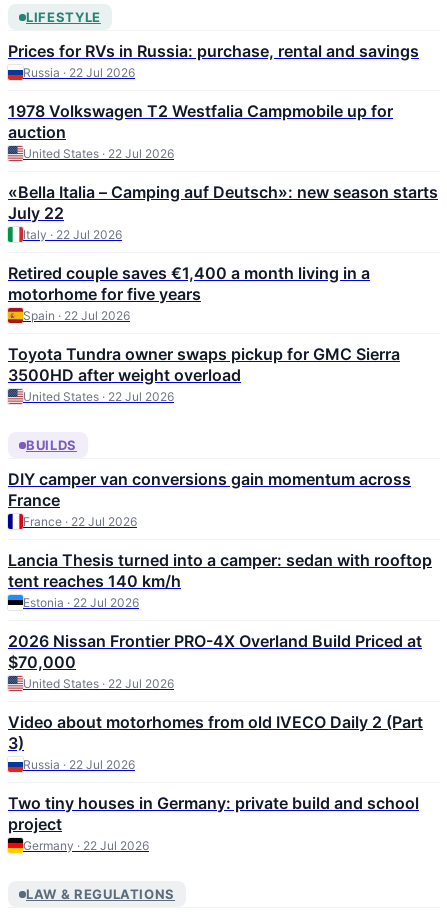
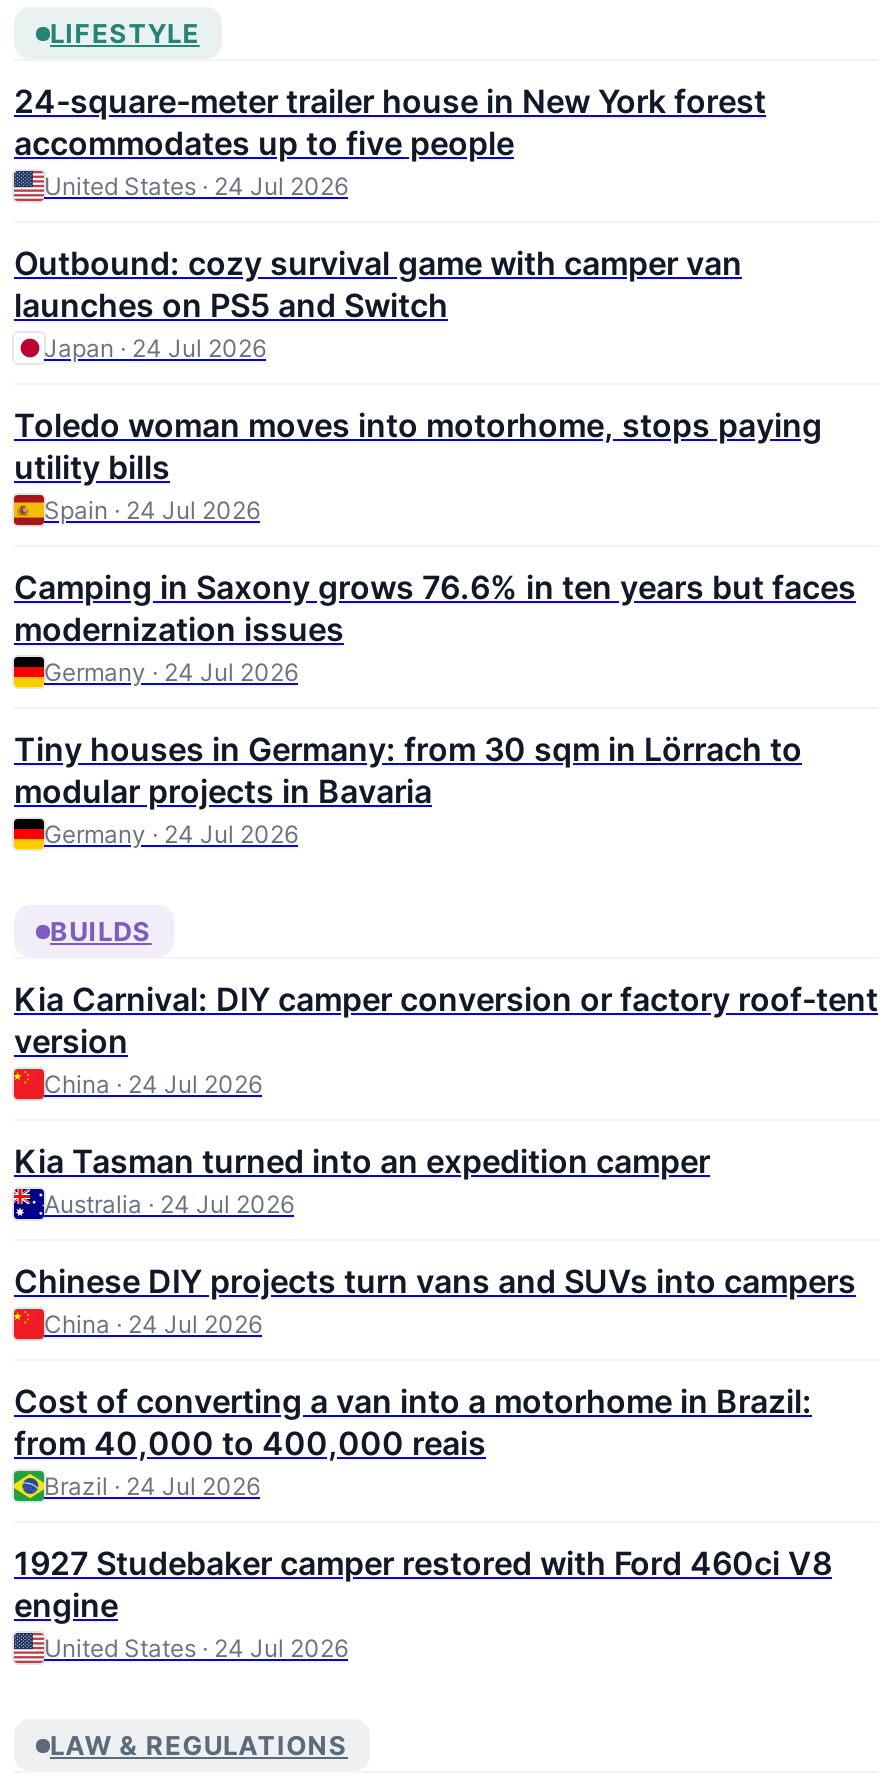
[8,41,419,80] Prices for RVs in Russia: purchase, rental and savings | Russia · 22 Jul 2026 -> [14,81,766,201] 24-square-meter trailer house in New York forest | accommodates up to five people | United States · 24 Jul 2026
[8,101,393,161] 1978 Volkswagen T2 Westfalia Campmobile up for | auction | United States · 22 Jul 2026 -> [14,243,742,363] Outbound: cozy survival game with camper van | launches on PS5 and Switch | Japan · 24 Jul 2026
[8,182,438,242] «Bella Italia – Camping auf Deutsch»: new season starts | July 22 | Italy · 22 Jul 2026 -> [14,405,822,525] Toledo woman moves into motorhome, stops paying | utility bills | Spain · 24 Jul 2026
[8,263,370,323] Retired couple saves €1,400 a month living in a | motorhome for five years | Spain · 22 Jul 2026 -> [14,567,856,687] Camping in Saxony grows 76.6% in ten years but faces | modernization issues | Germany · 24 Jul 2026
[8,344,400,404] Toyota Tundra owner swaps pickup for GMC Sierra | 3500HD after weight overload | United States · 22 Jul 2026 -> [14,729,802,849] Tiny houses in Germany: from 30 sqm in Lörrach to | modular projects in Bavaria | Germany · 24 Jul 2026
moved [26,437,77,453] -> [50,915,152,947]: BUILDS
[8,469,411,529] DIY camper van conversions gain momentum across | France | France · 22 Jul 2026 -> [14,979,878,1099] Kia Carnival: DIY camper conversion or factory roof-tent | version | China · 24 Jul 2026
[8,550,432,610] Lancia Thesis turned into a camper: sedan with rooftop | tent reaches 140 km/h | Estonia · 22 Jul 2026 -> [14,1141,710,1219] Kia Tasman turned into an expedition camper | Australia · 24 Jul 2026
[8,631,422,691] 2026 Nissan Frontier PRO-4X Overland Build Priced at | $70,000 | United States · 22 Jul 2026 -> [14,1261,856,1339] Chinese DIY projects turn vans and SUVs into campers | China · 24 Jul 2026
[8,712,423,772] Video about motorhomes from old IVECO Daily 2 (Part | 3) | Russia · 22 Jul 2026 -> [14,1381,812,1501] Cost of converting a van into a motorhome in Brazil: | from 40,000 to 400,000 reais | Brazil · 24 Jul 2026
[8,793,419,853] Two tiny houses in Germany: private build and school | project | Germany · 22 Jul 2026 -> [14,1543,832,1663] 1927 Studebaker camper restored with Ford 460ci V8 | engine | United States · 24 Jul 2026

